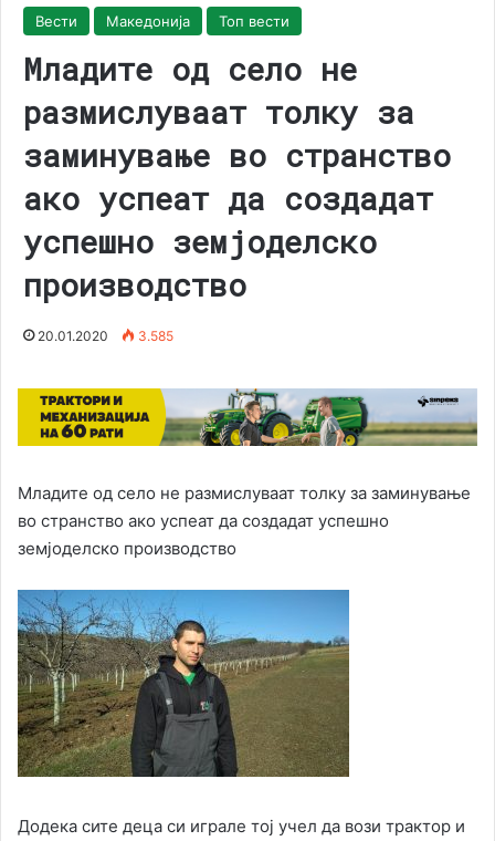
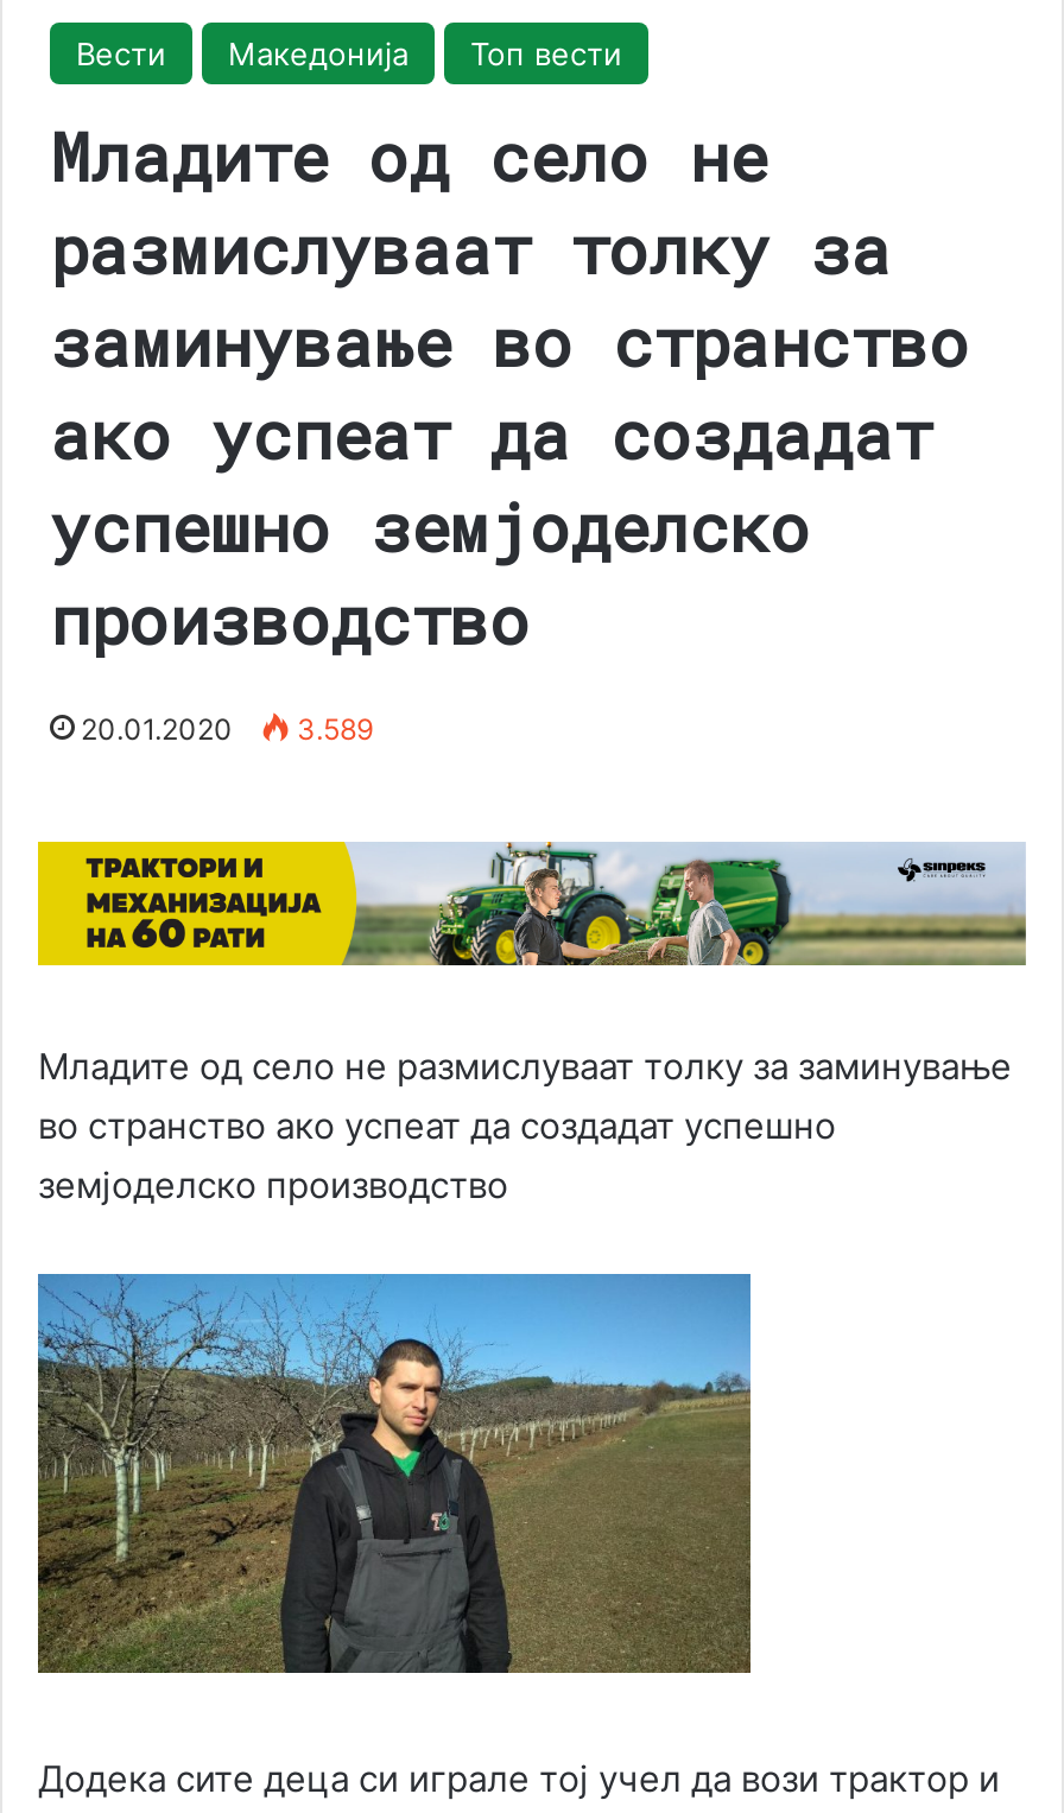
[38,328,173,344] 20.01.2020 3.585 -> [81,711,373,747] 20.01.2020 3.589

